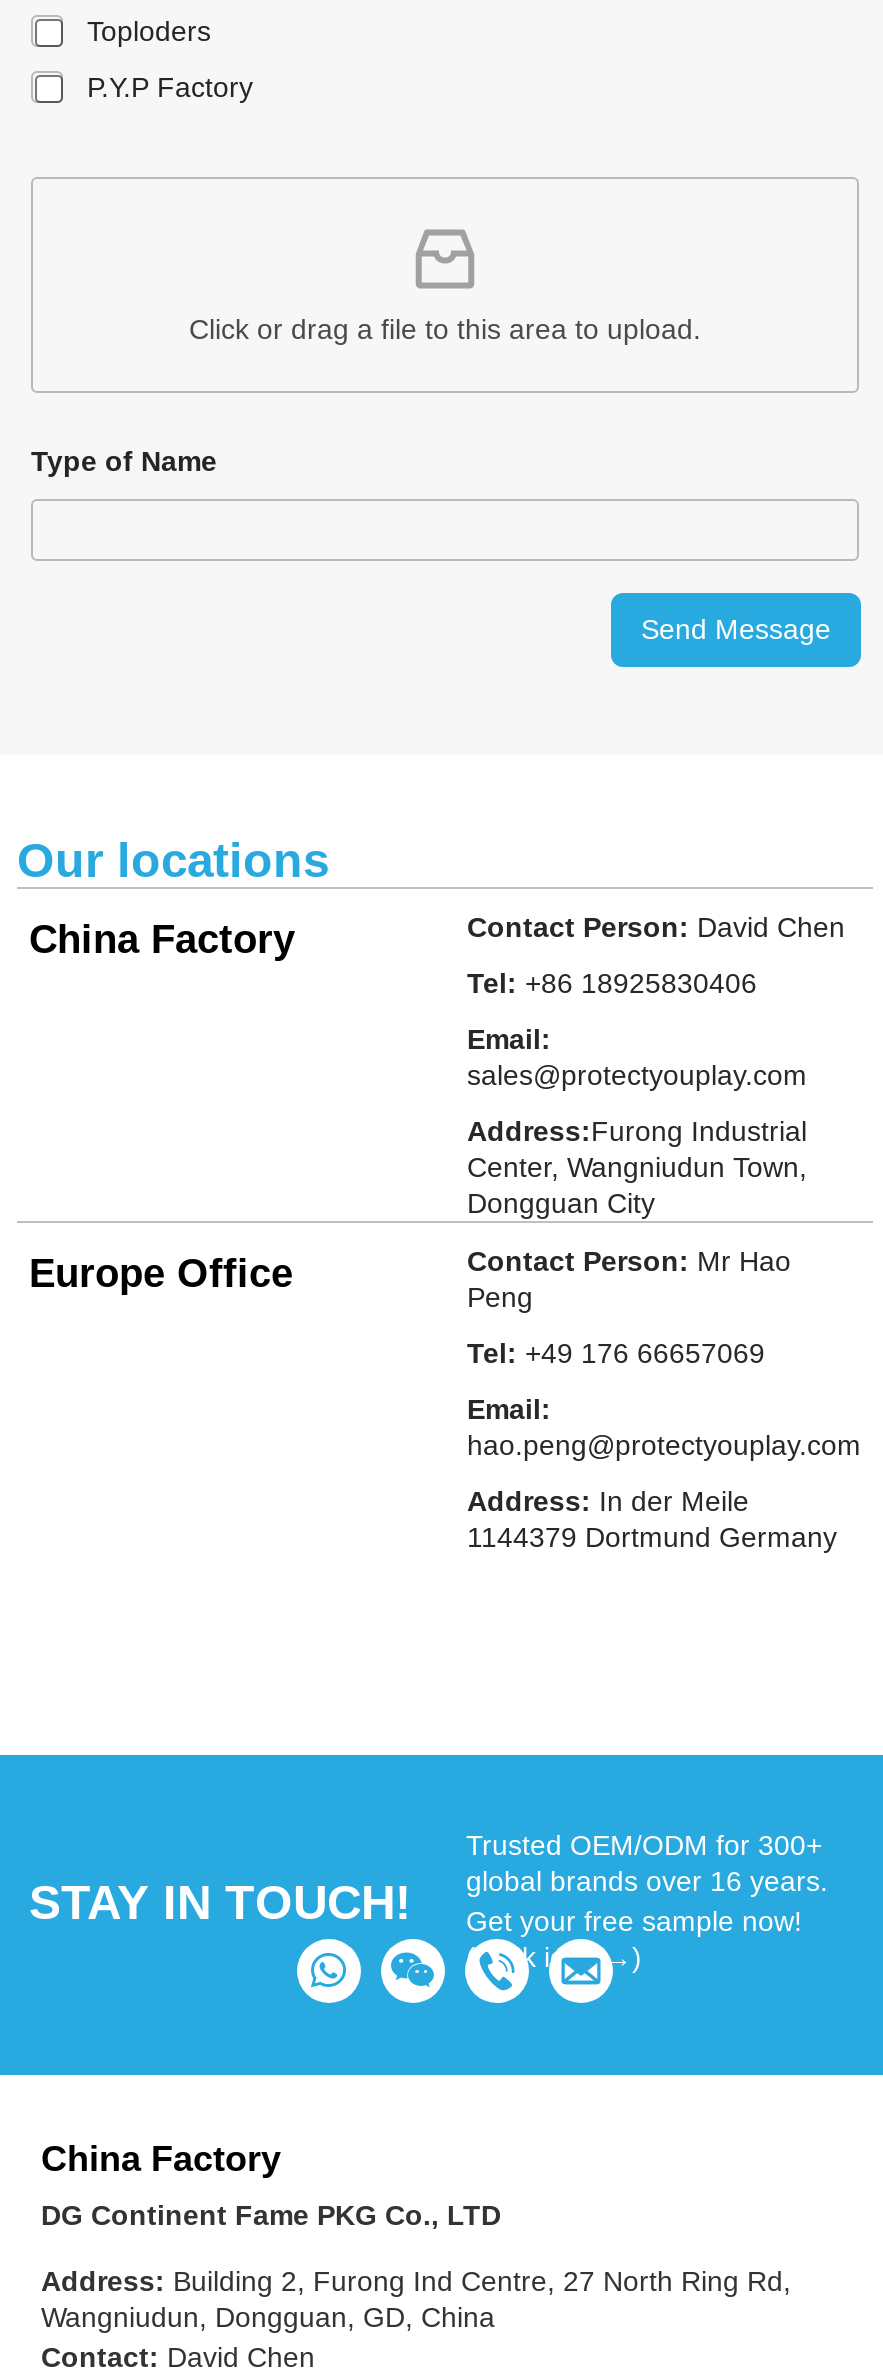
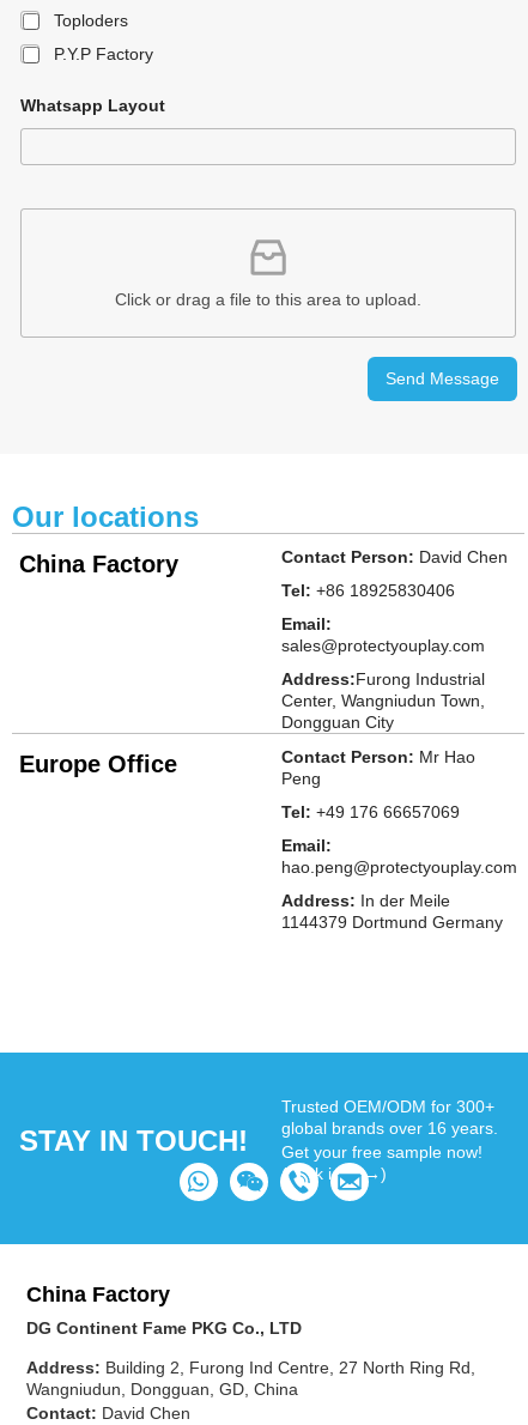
none -> [20,96,165,115] Whatsapp Layout
moved [189,313,701,345] -> [115,290,421,309]: Click or drag a file to this area to upload.
[31,445,217,477] Type of Name -> none

